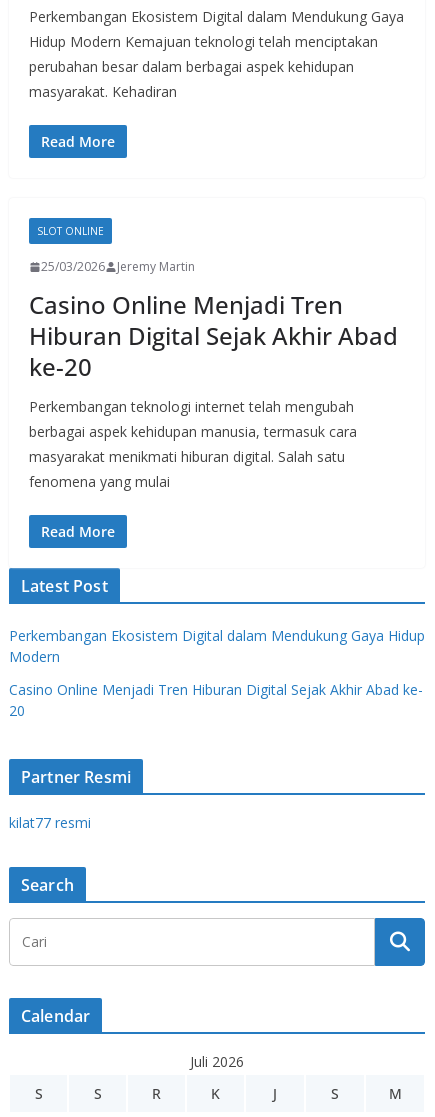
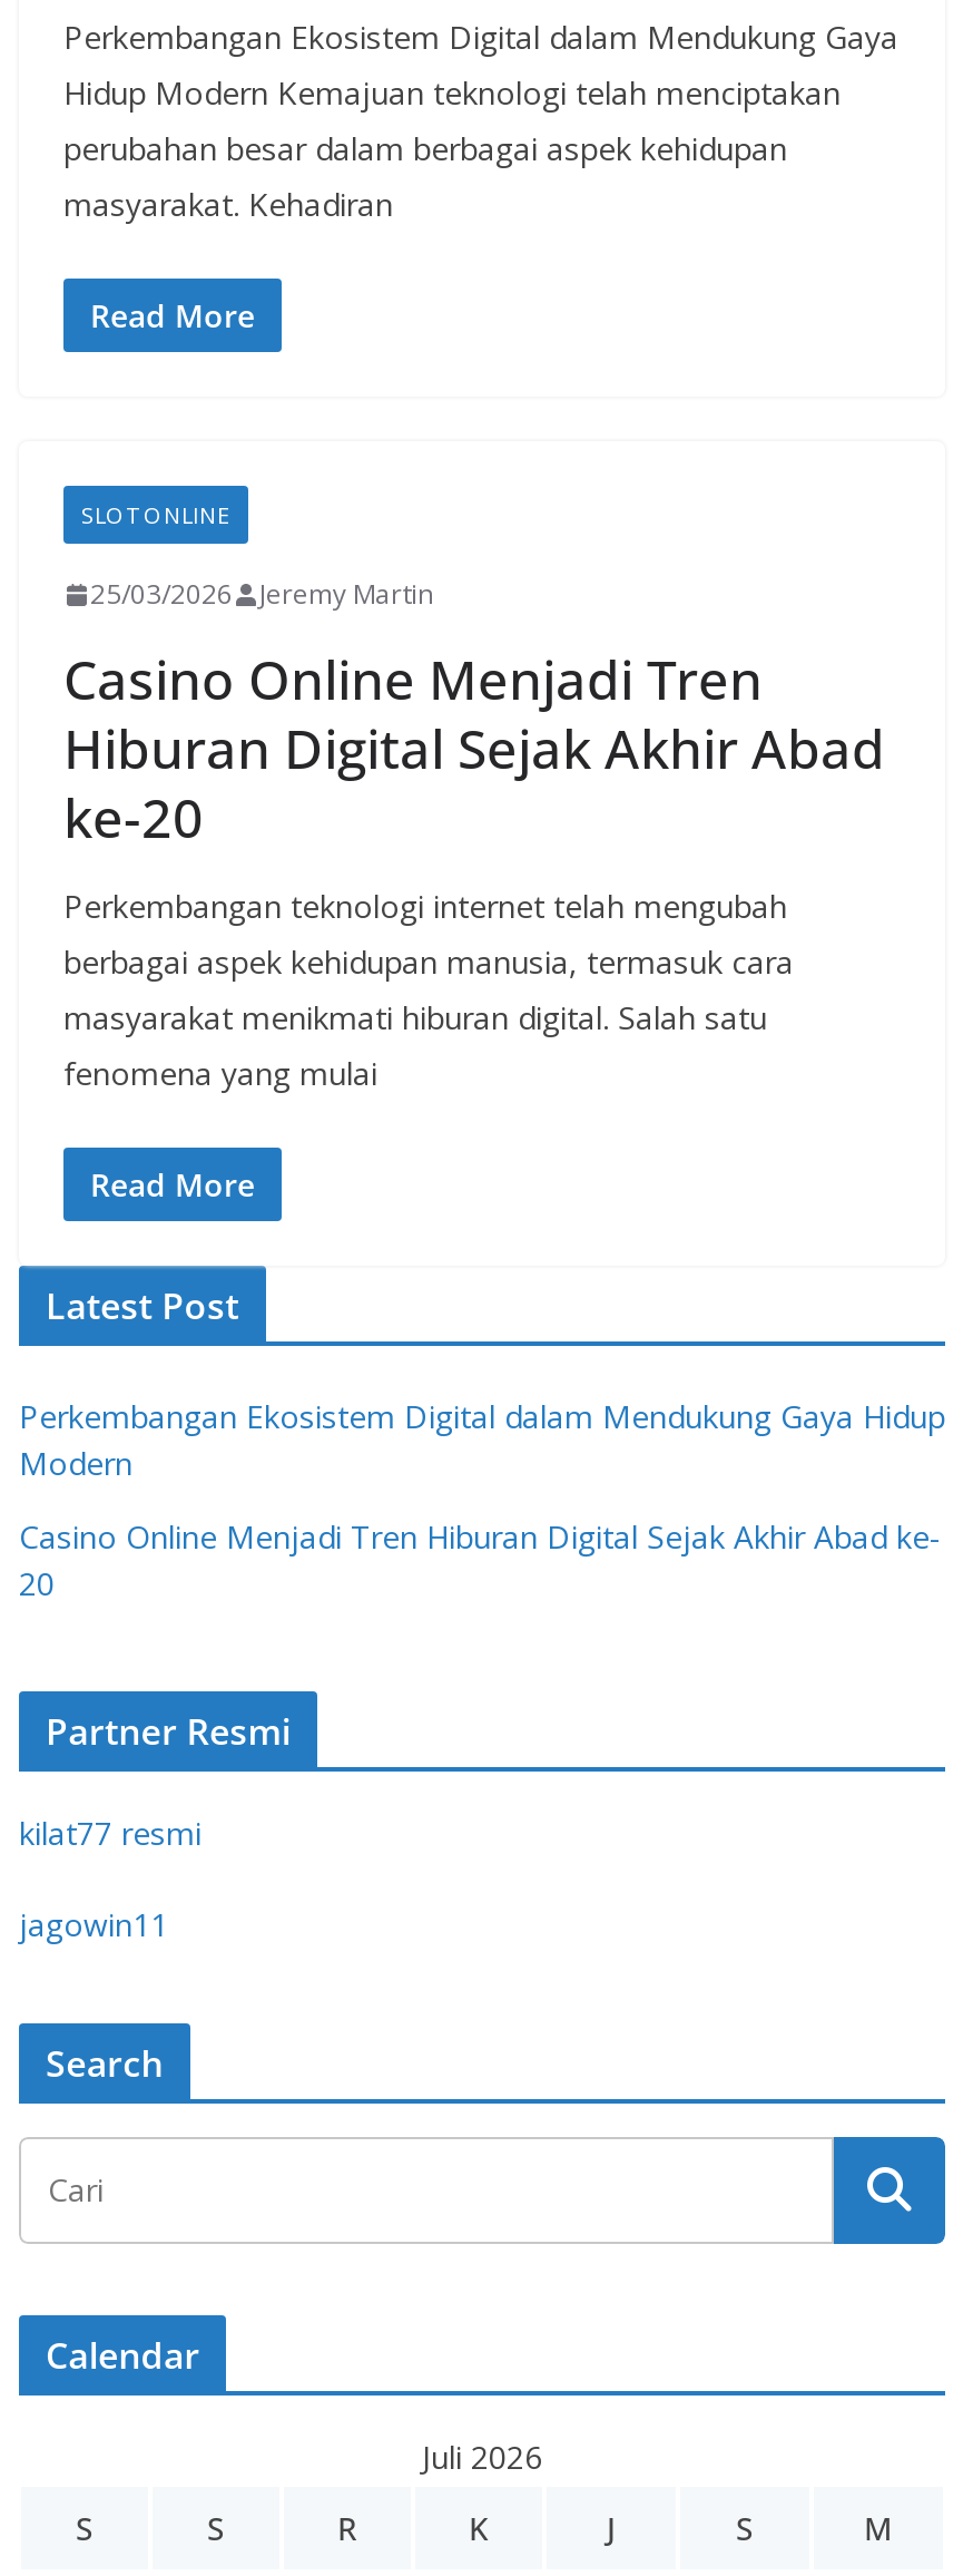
none -> [19,1903,168,1945] jagowin11

